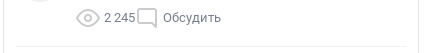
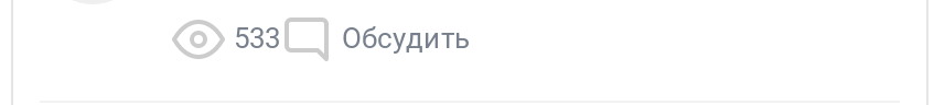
[104,10,221,25] 2 245 Обсудить -> [234,23,470,55] 533 Обсудить

